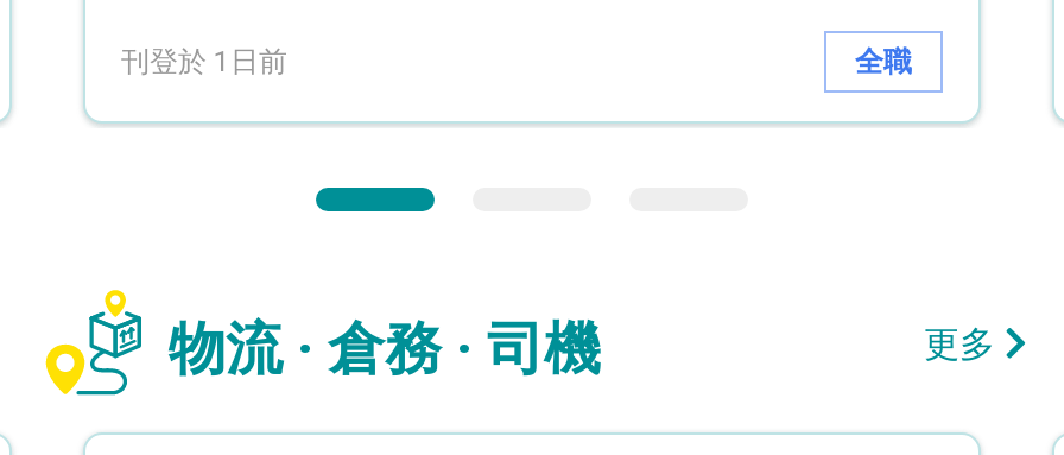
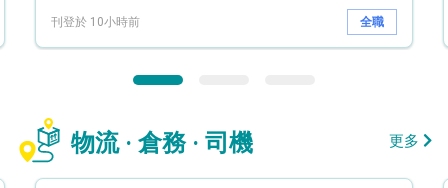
[121,44,287,77] 刊登於 1日前 -> [51,14,140,28] 刊登於 10小時前

